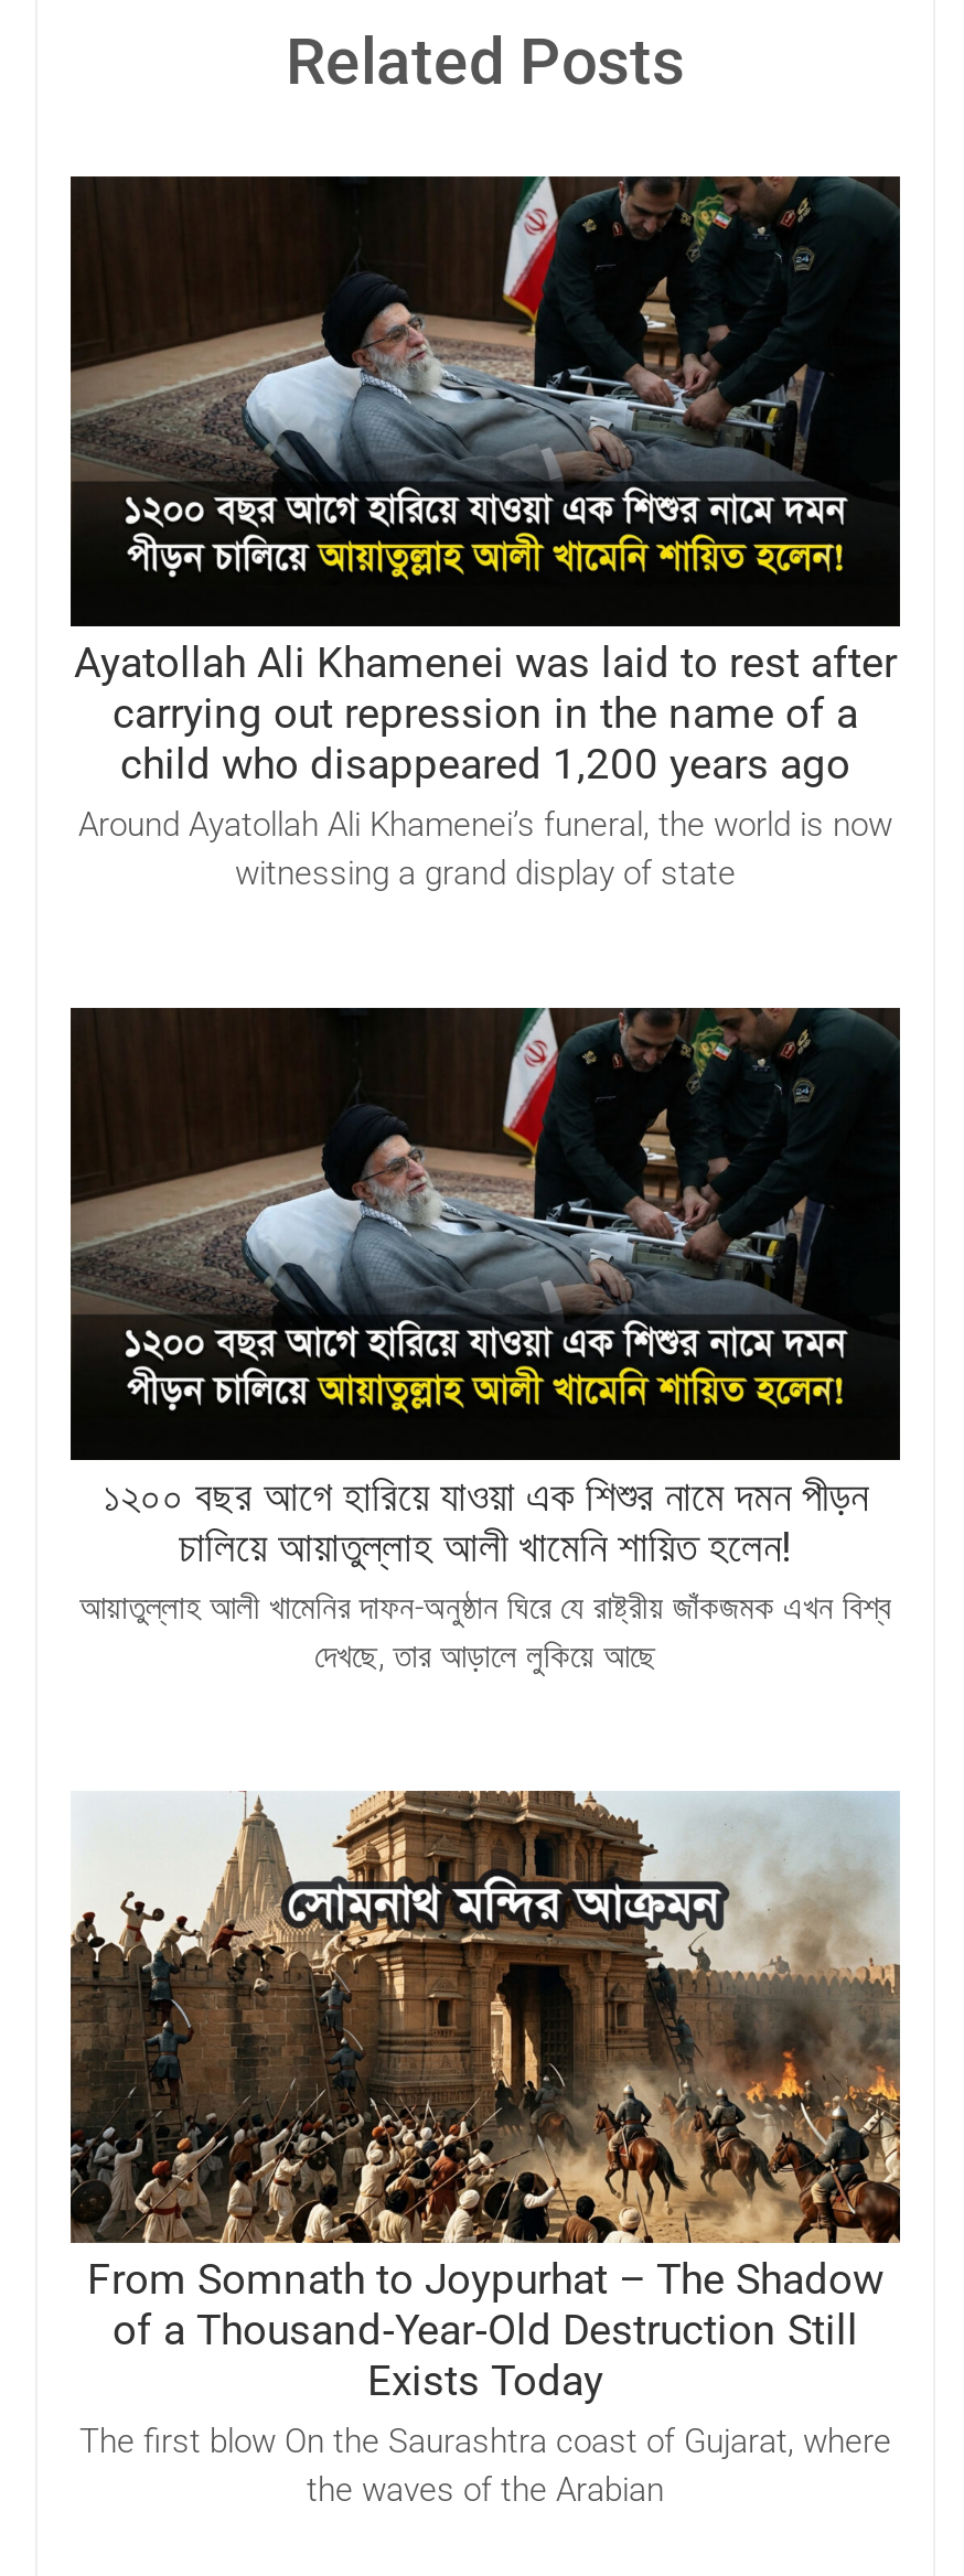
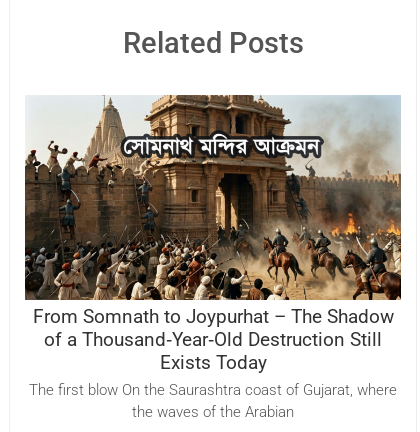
[68,173,902,894] [image] | Ayatollah Ali Khamenei was laid to rest after | carrying out repression in the name of a | child who disappeared 1,200 years ago | Around Ayatollah Ali Khamenei’s funeral, the world is now | witnessing a grand display of state -> none
[68,1005,902,1676] [image] | ১২০০ বছর আগে হারিয়ে যাওয়া এক শিশুর নামে দমন পীড়ন | চালিয়ে আয়াতুল্লাহ আলী খামেনি শায়িত হলেন! | আয়াতুল্লাহ আলী খামেনির দাফন-অনুষ্ঠান ঘিরে যে রাষ্ট্রীয় জাঁকজমক এখন বিশ্ব | দেখছে, তার আড়ালে লুকিয়ে আছে -> none

